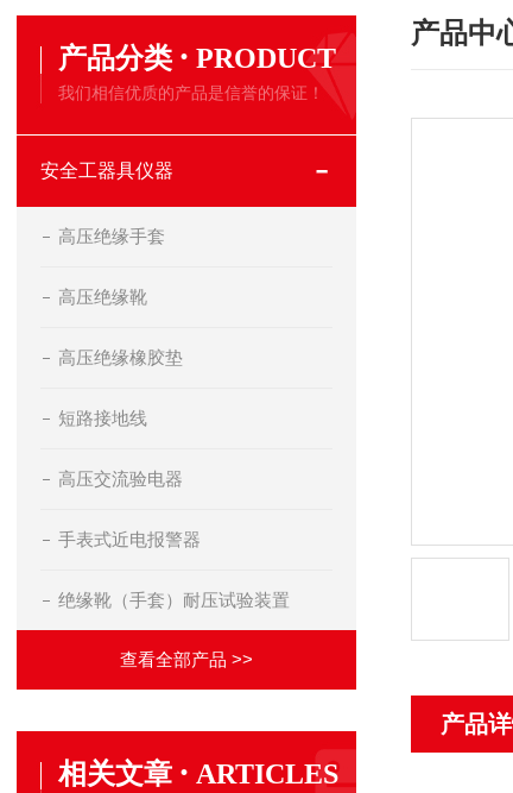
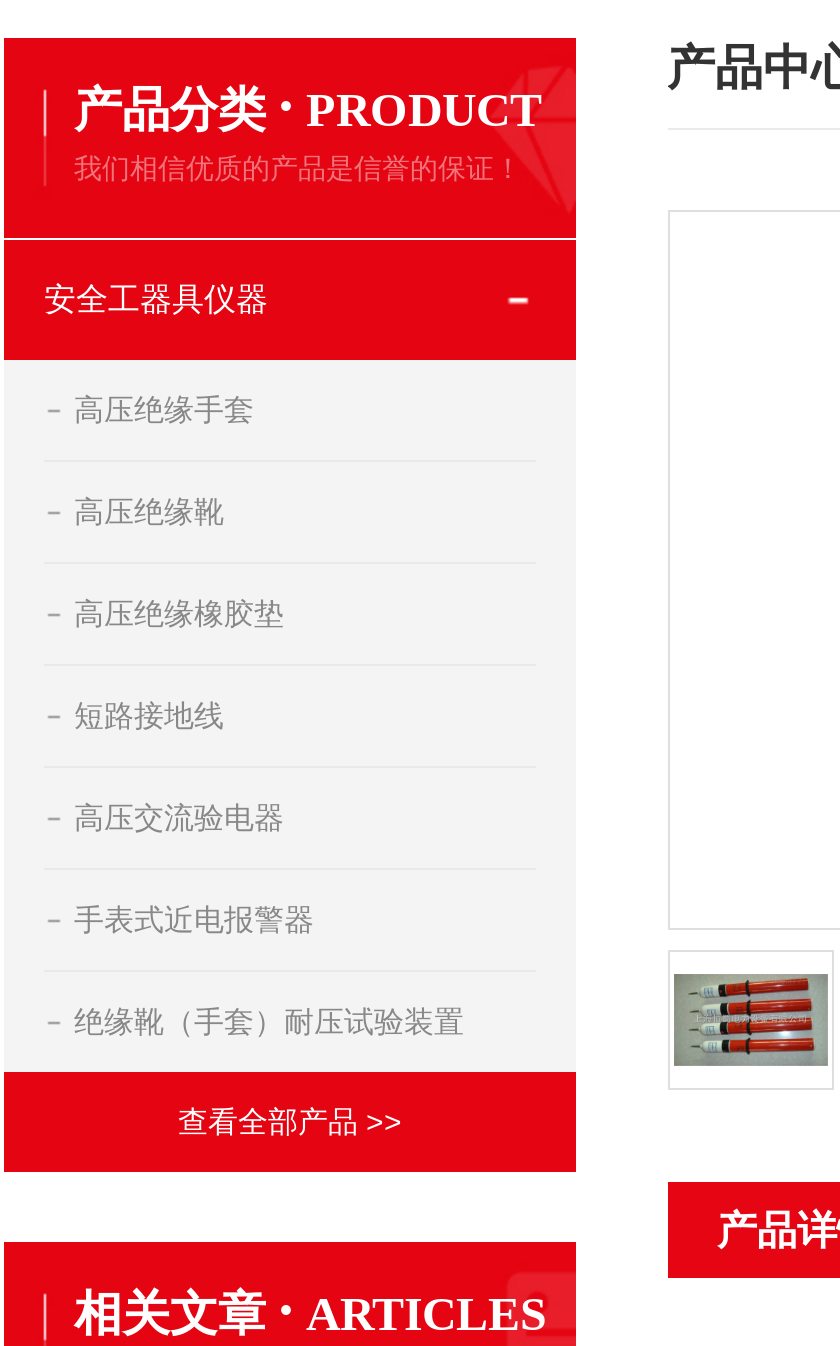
none -> [672,972,828,1068] [image]

